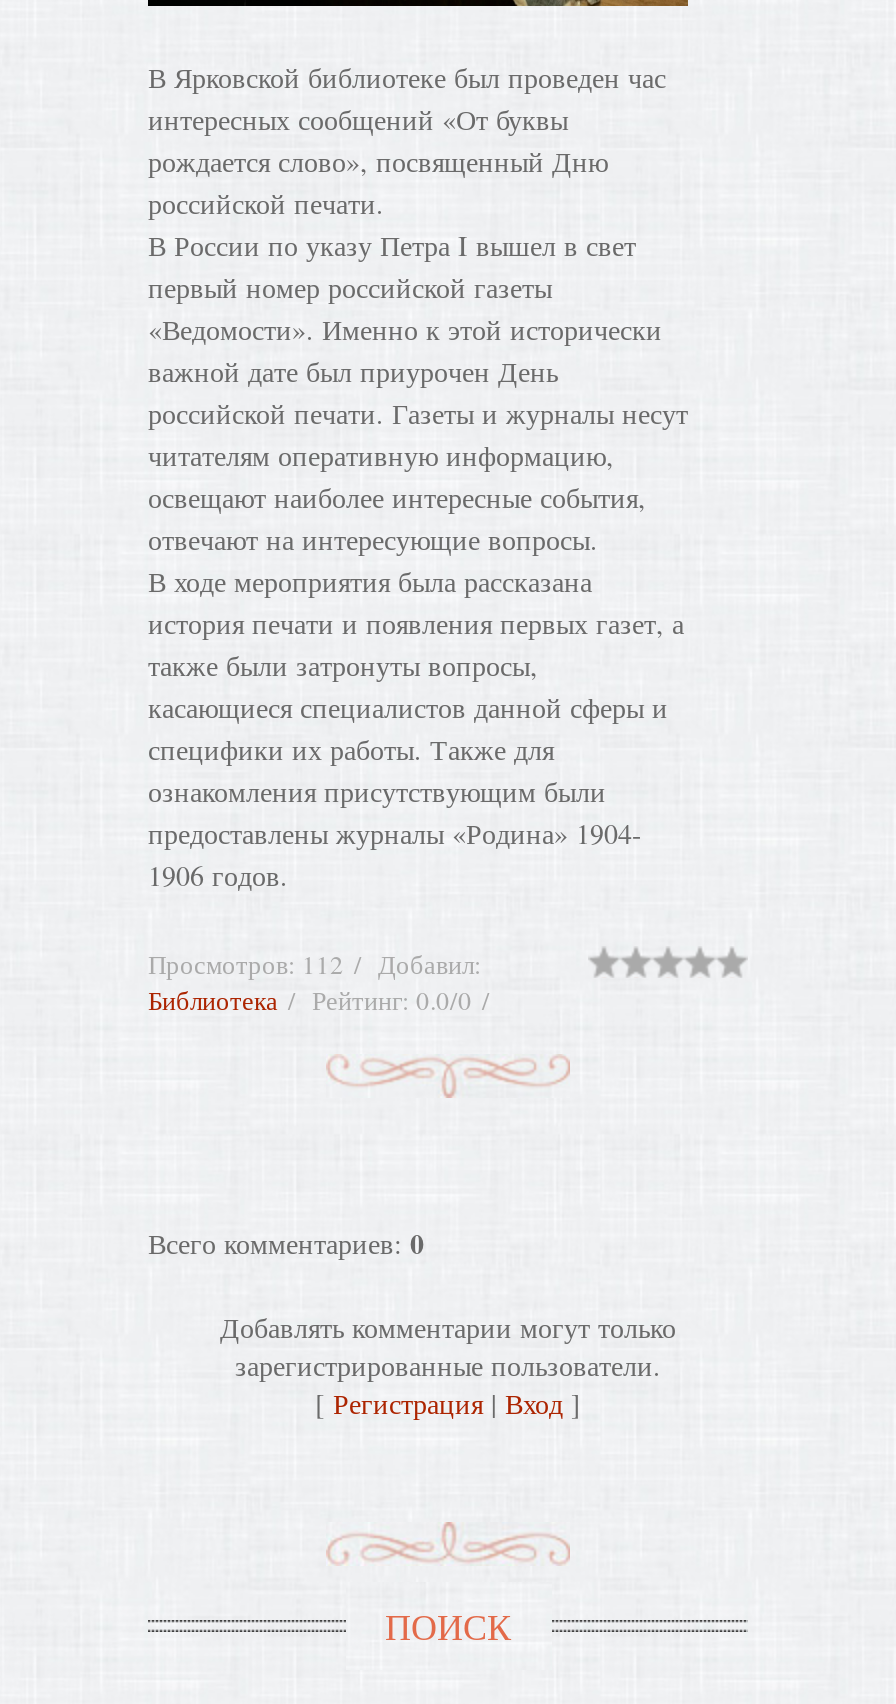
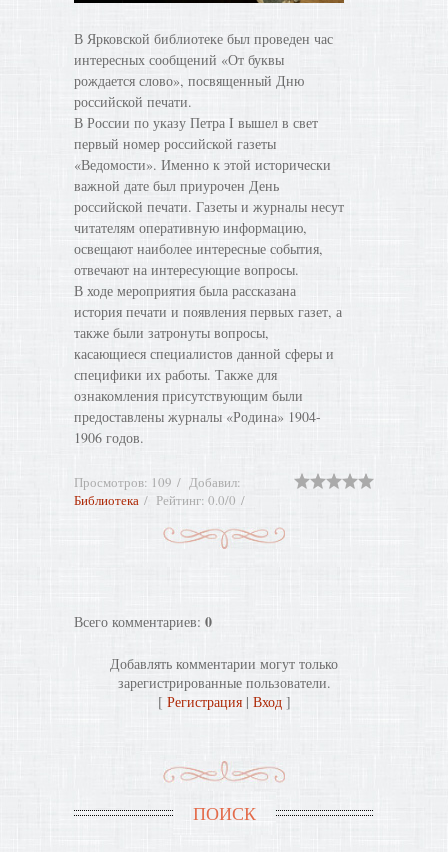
[148,946,482,982] Просмотров: 112 Добавил: -> [74,473,241,491] Просмотров: 109 Добавил:

